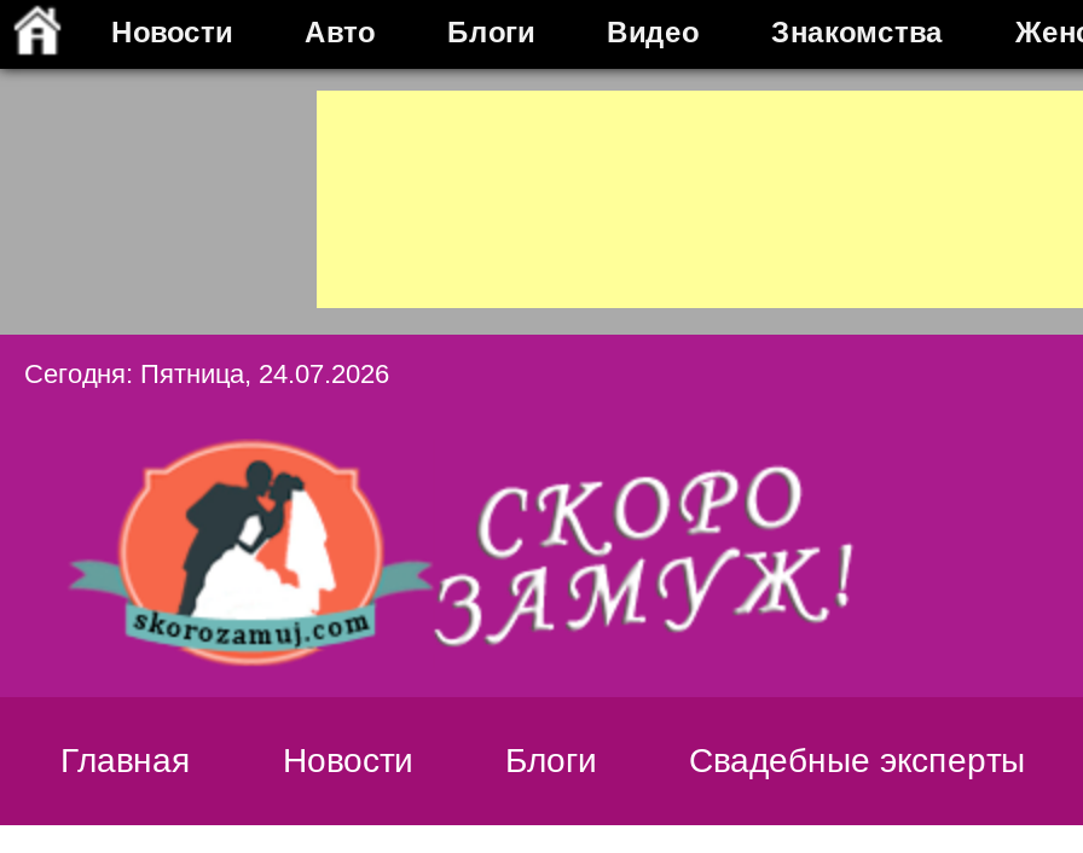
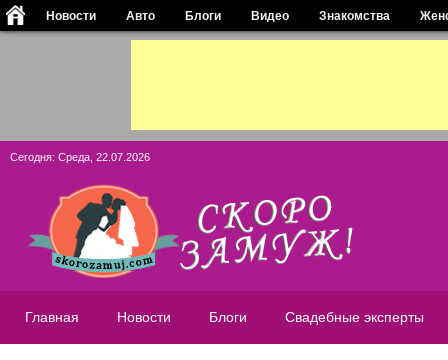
[24,359,389,388] Сегодня: Пятница, 24.07.2026 -> [10,151,150,163] Сегодня: Среда, 22.07.2026

